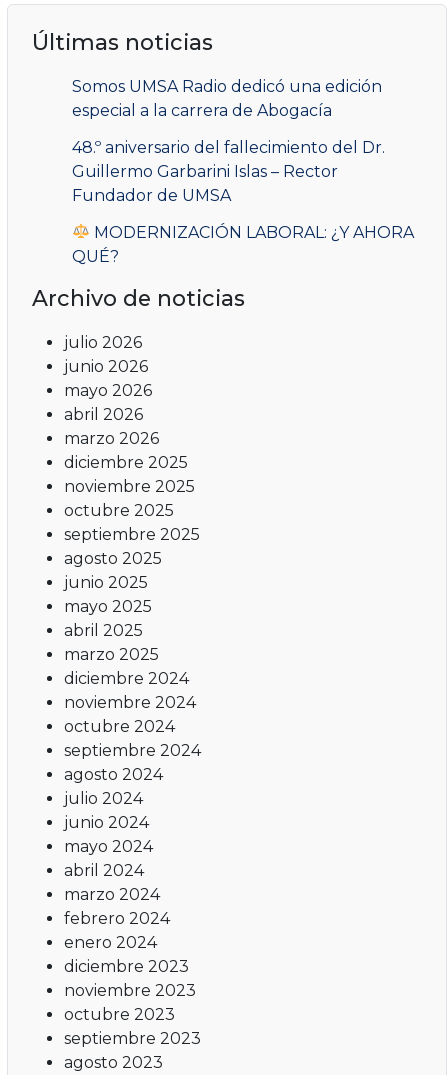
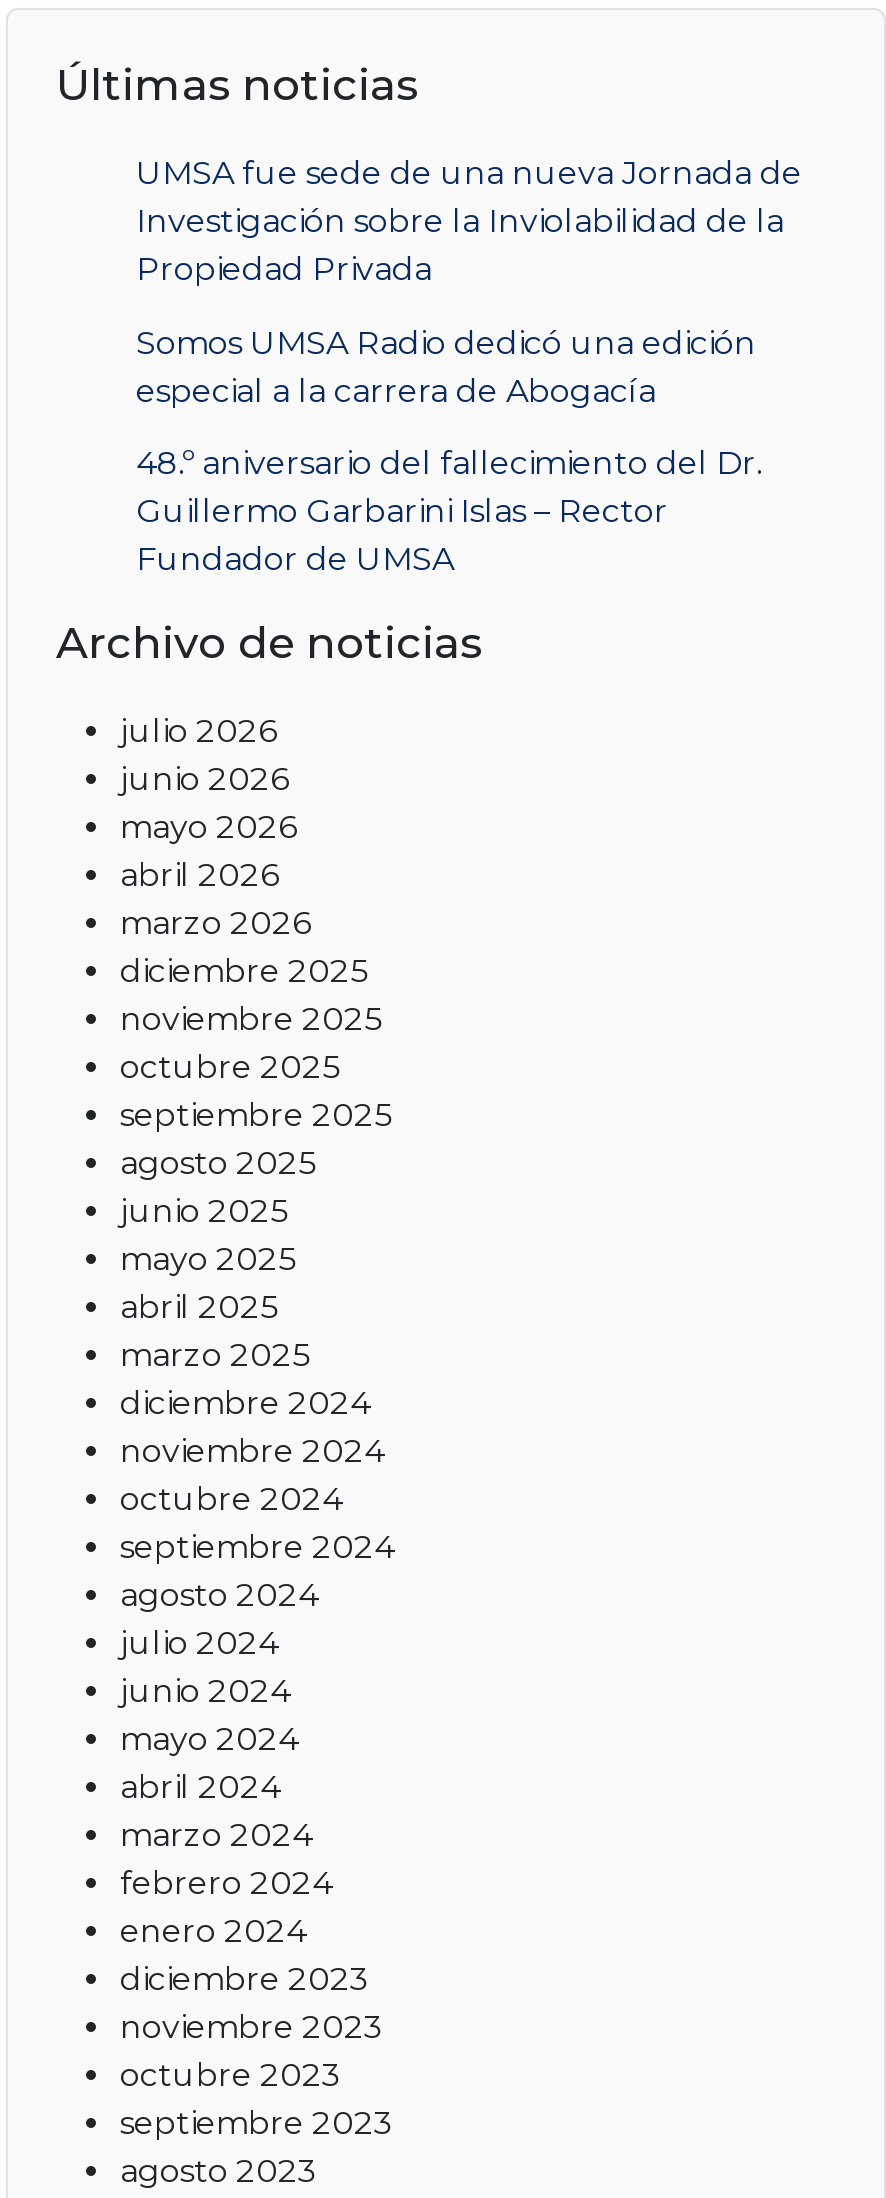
none -> [136,154,802,288] UMSA fue sede de una nueva Jornada de | Investigación sobre la Inviolabilidad de la | Propiedad Privada
moved [72,77,385,205] -> [136,324,762,579]: Somos UMSA Radio dedicó una edición | especial a la carrera de Abogacía | 48.º aniversario del fallecimiento del Dr. | Guillermo Garbarini Islas – Rector | Fundador de UMSA
[72,222,414,265] MODERNIZACIÓN LABORAL: ¿Y AHORA | QUÉ? -> none

